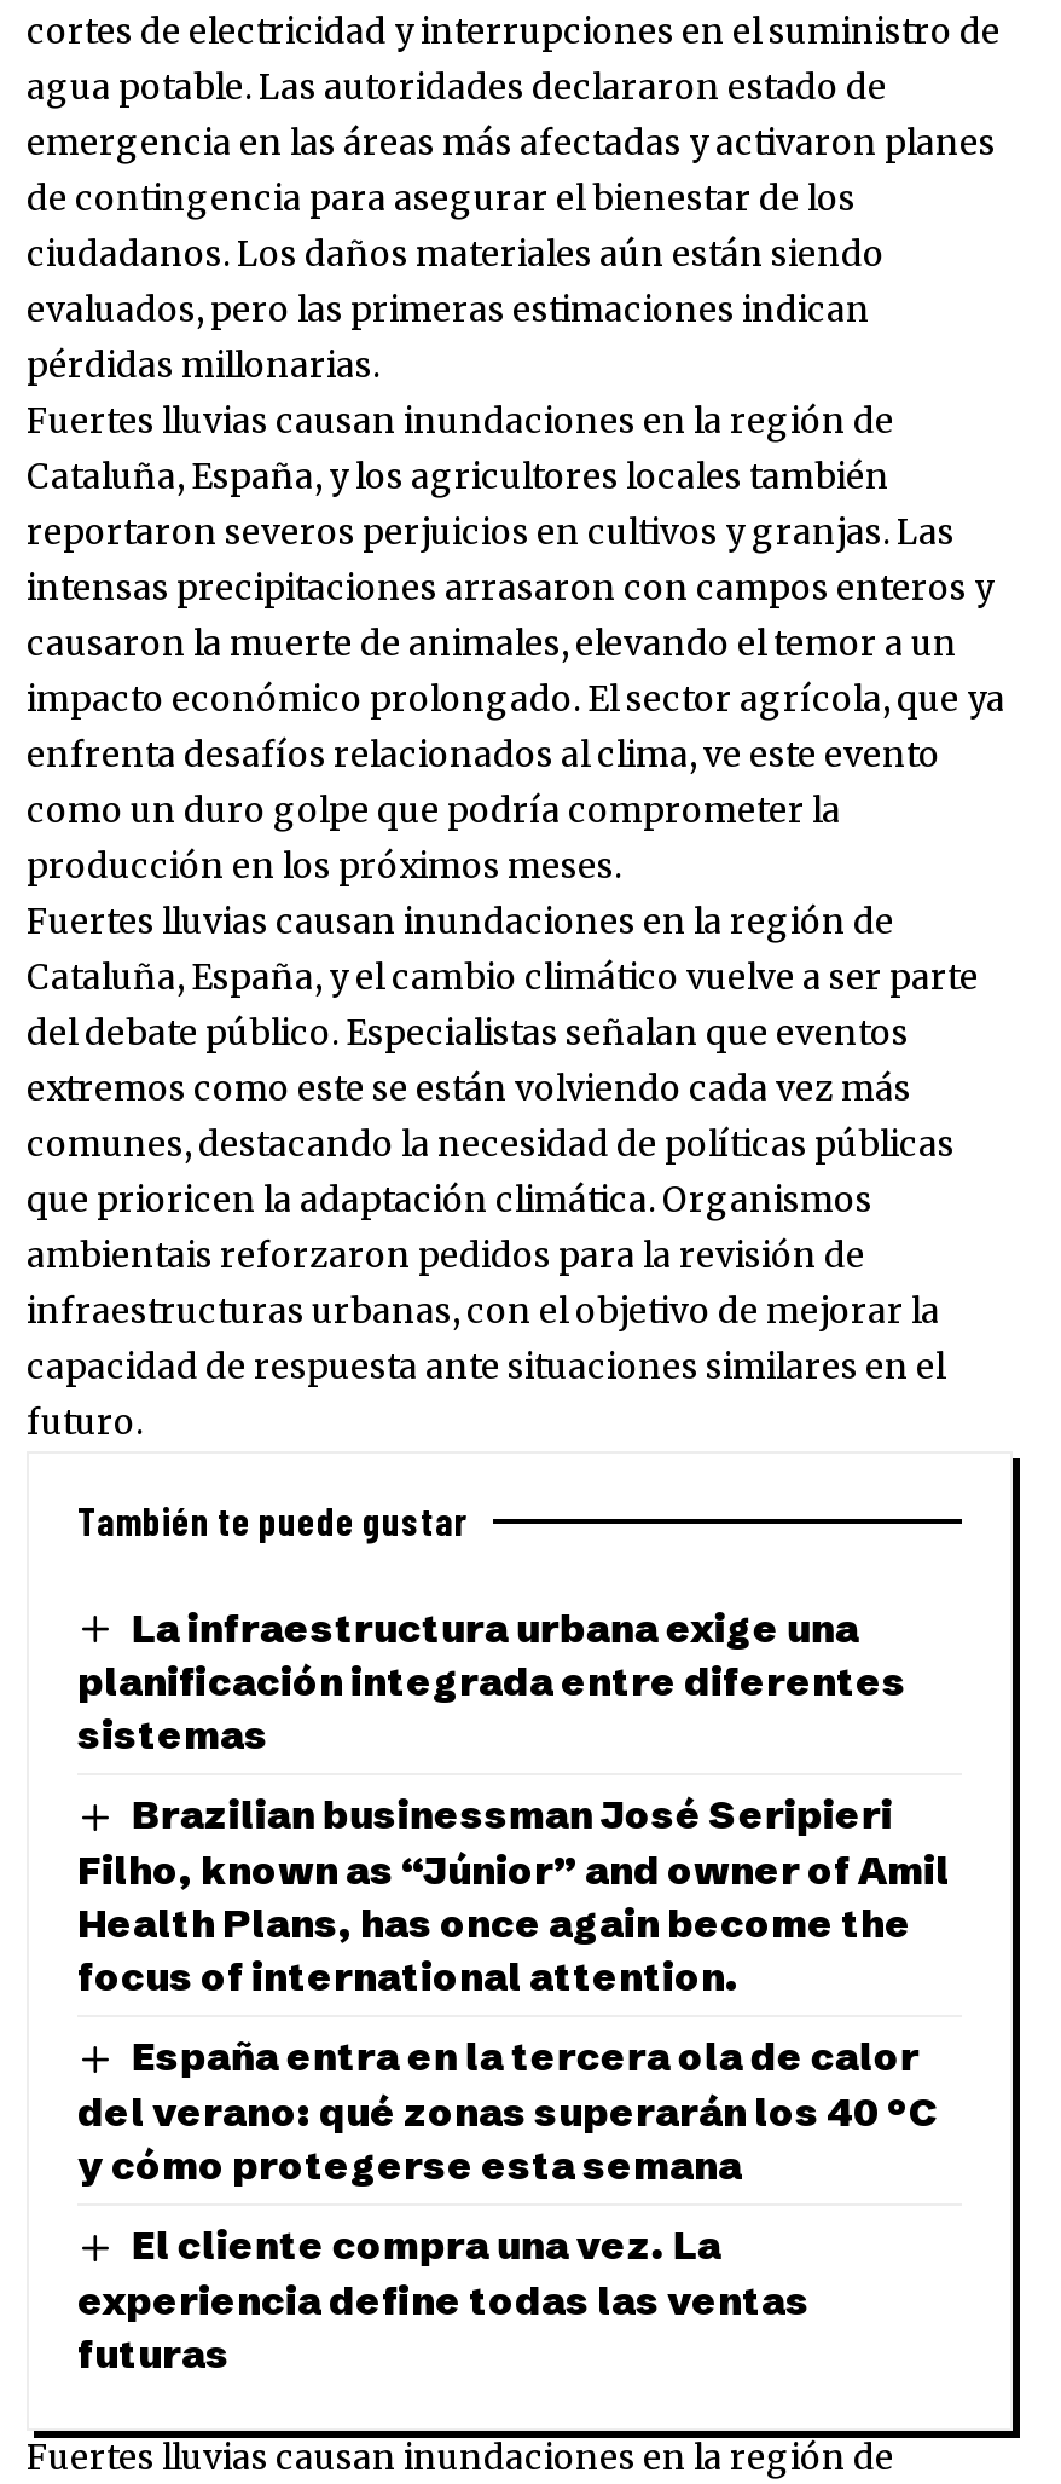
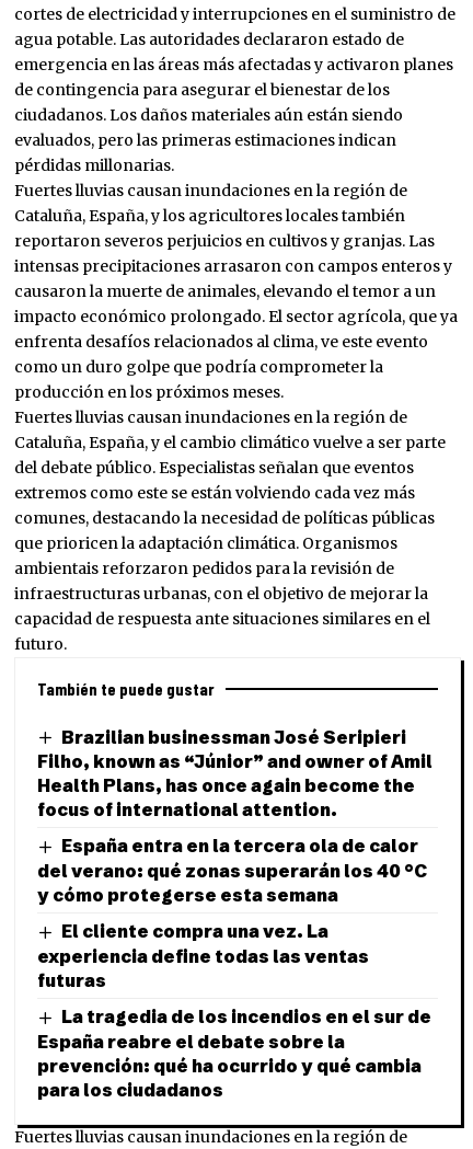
[77,1602,906,1759] La infraestructura urbana exige una | planificación integrada entre diferentes | sistemas -> none
moved [77,1791,950,2377] -> [37,726,432,991]: Brazilian businessman José Seripieri | Filho, known as “Júnior” and owner of Amil | Health Plans, has once again become the | ... | experiencia define todas las ventas | futuras
none -> [37,1005,432,1100] La tragedia de los incendios en el sur de | España reabre el debate sobre la | prevención: qué ha ocurrido y qué cambia | para los ciudadanos

